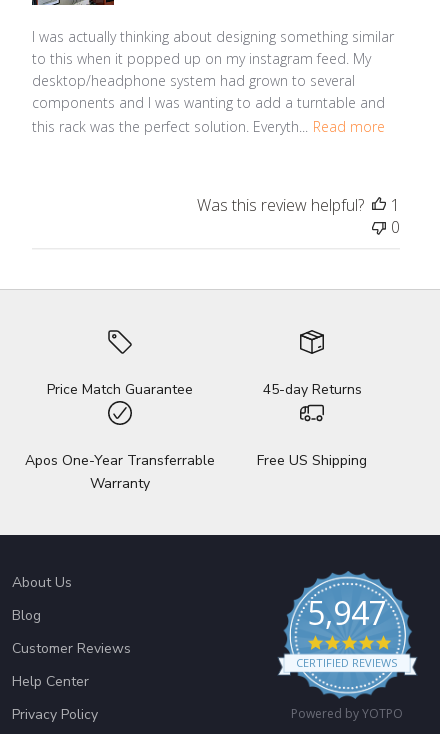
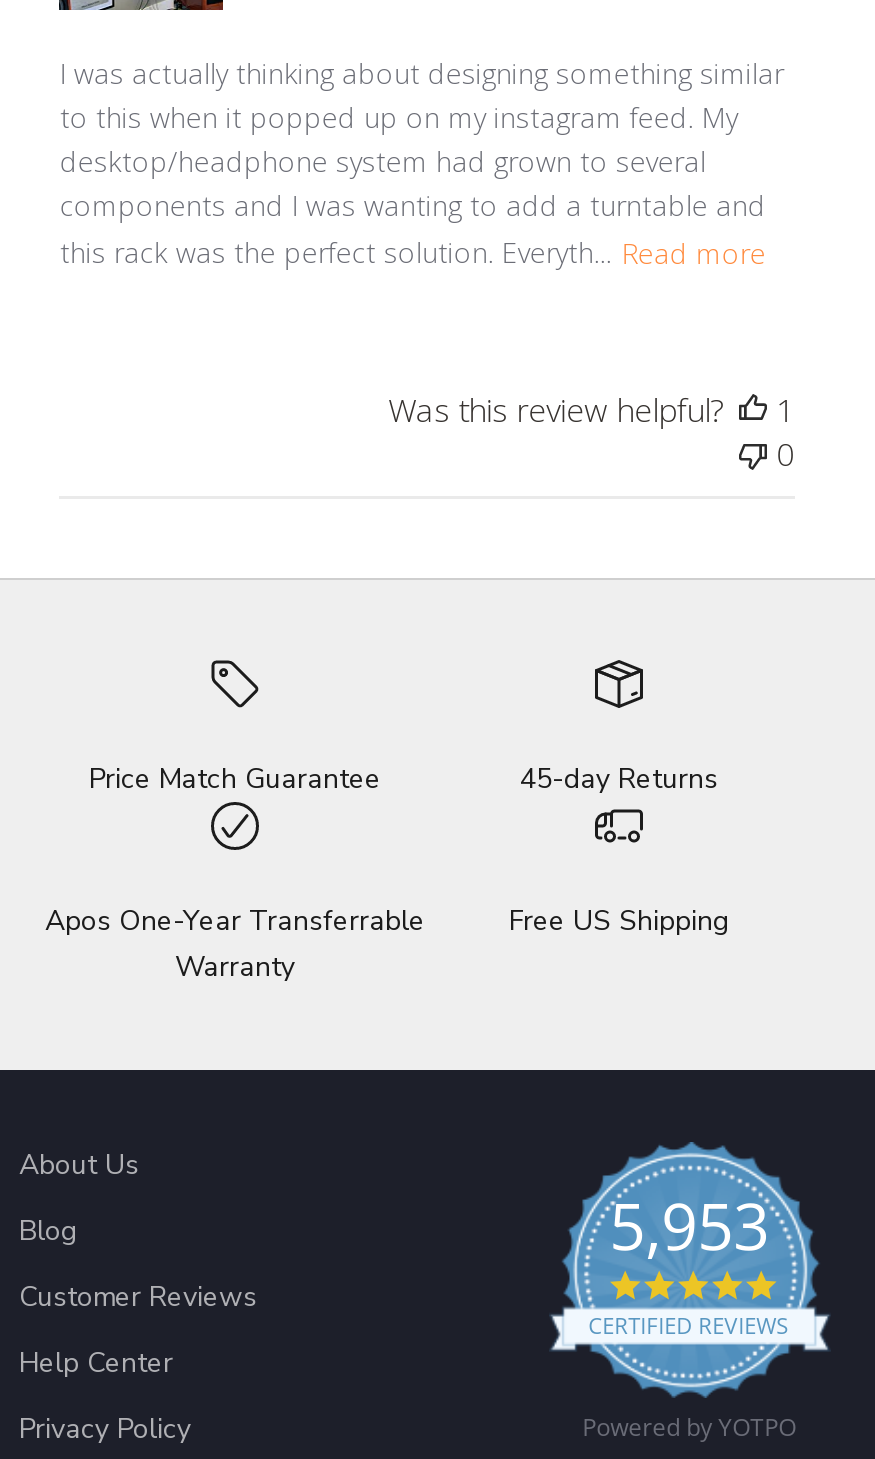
[307,591,387,634] 5,947 -> [609,1182,769,1268] 5,953

